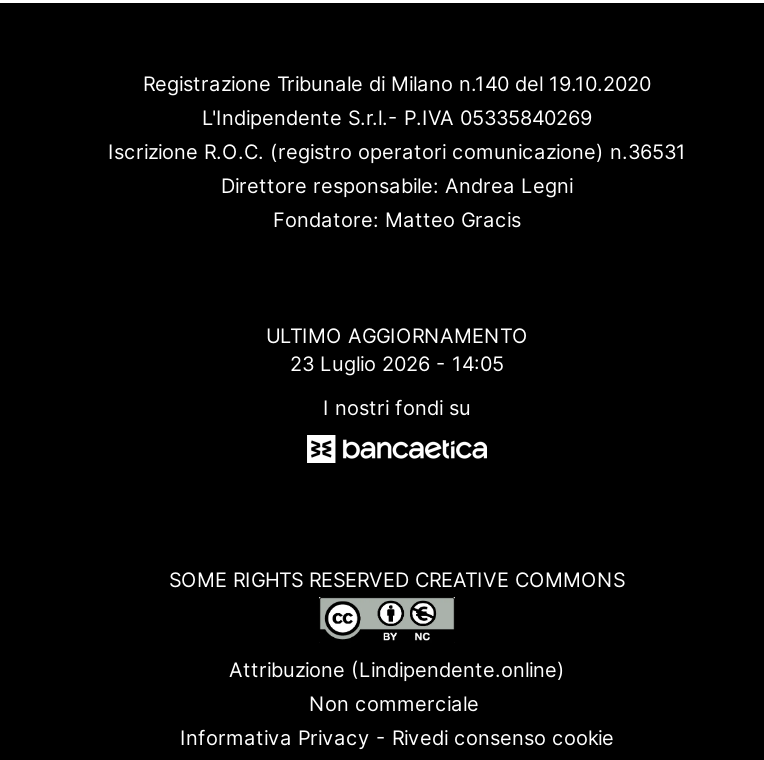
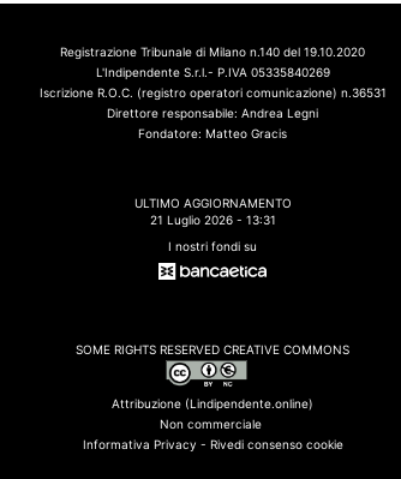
[290,351,504,375] 23 Luglio 2026 - 14:05 -> [149,212,276,227] 21 Luglio 2026 - 13:31

